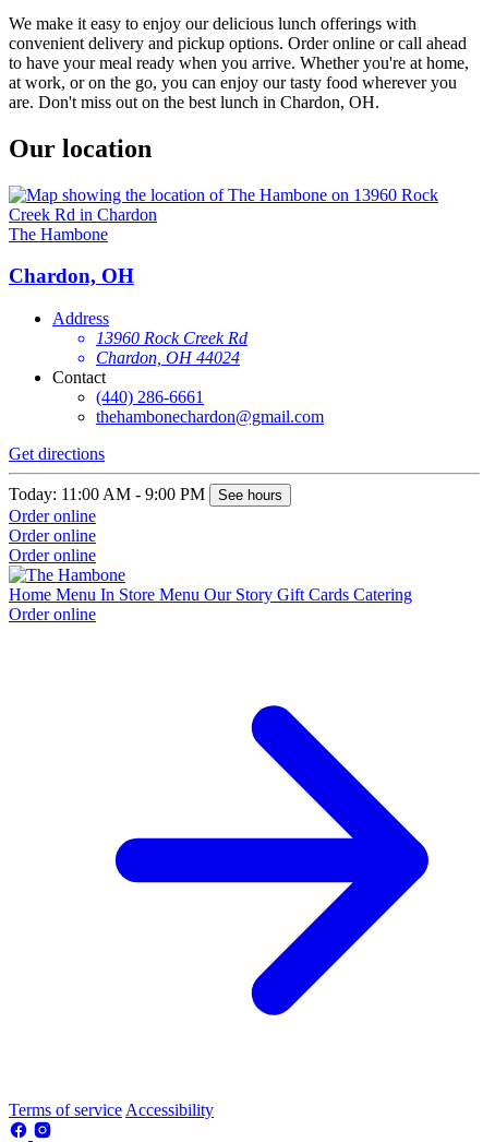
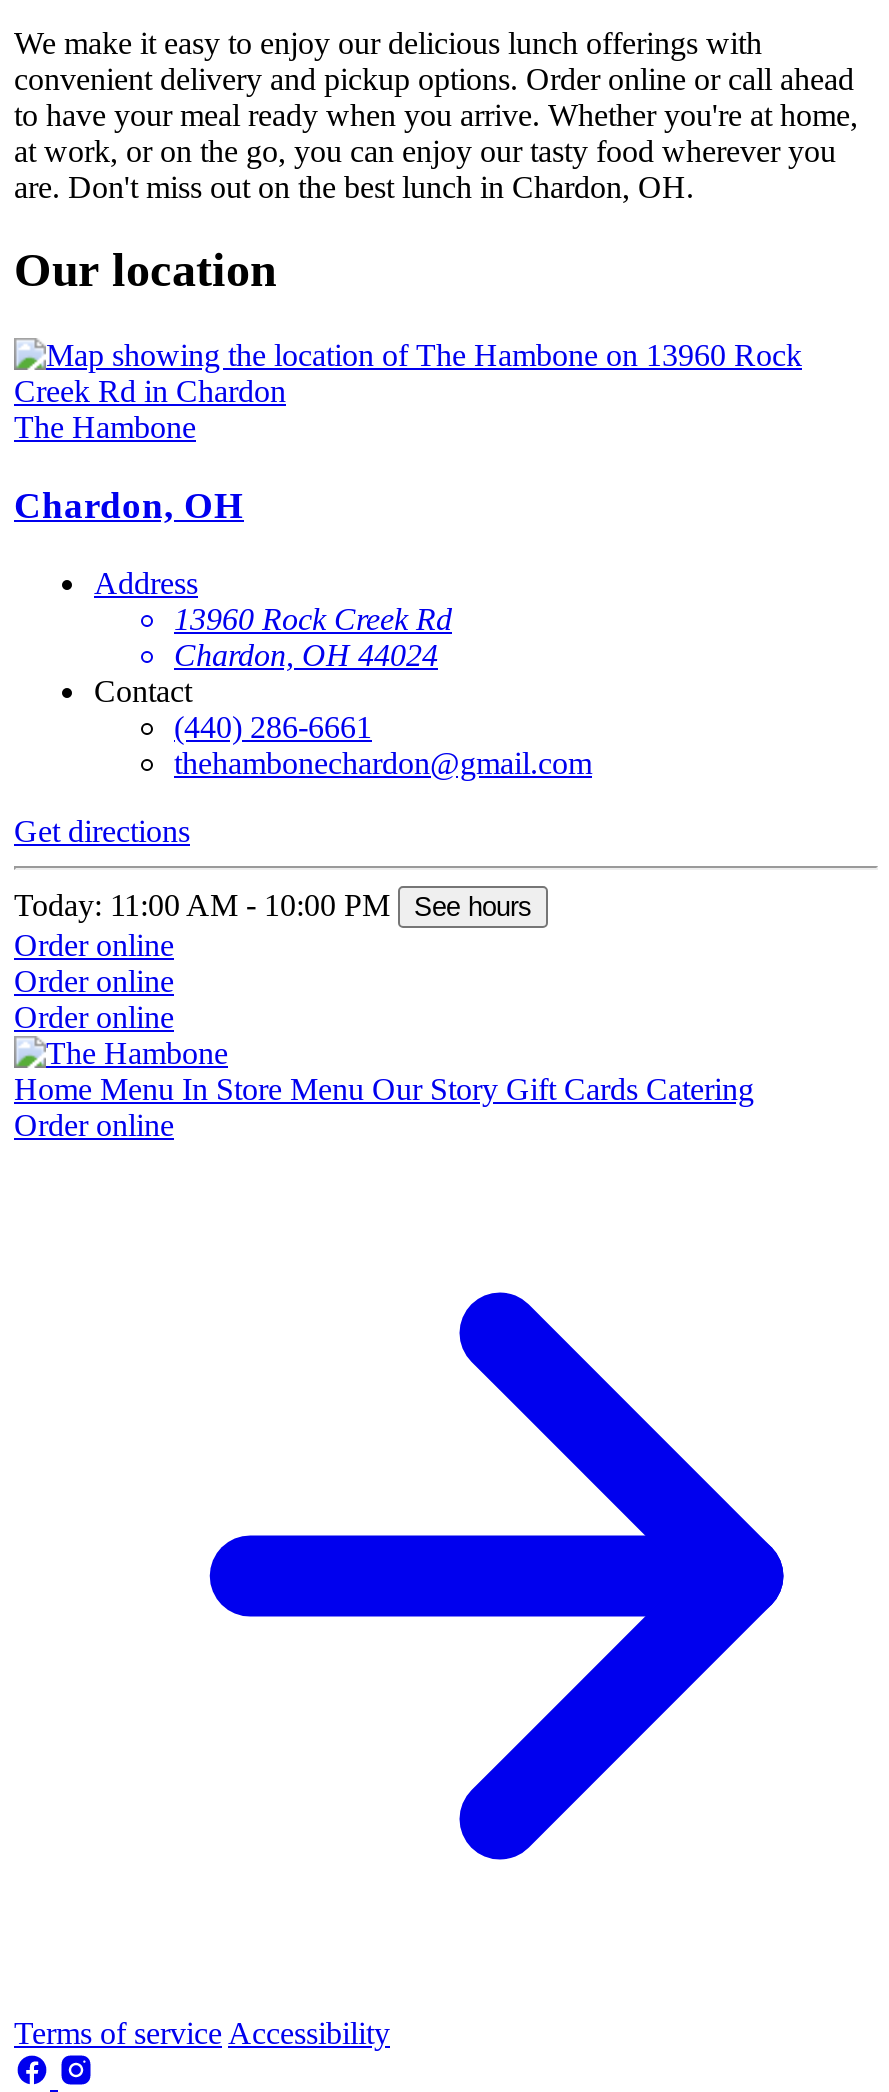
[9,485,282,503] Today: 11:00 AM - 9:00 PM See hours -> [14,888,532,922] Today: 11:00 AM - 10:00 PM See hours

